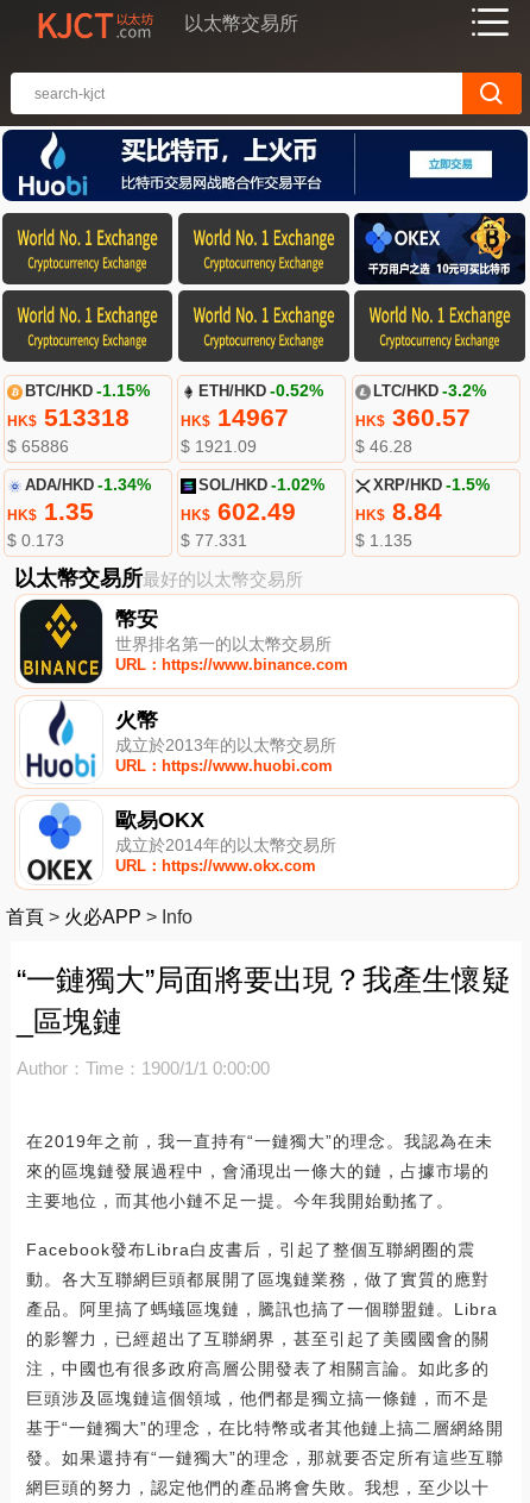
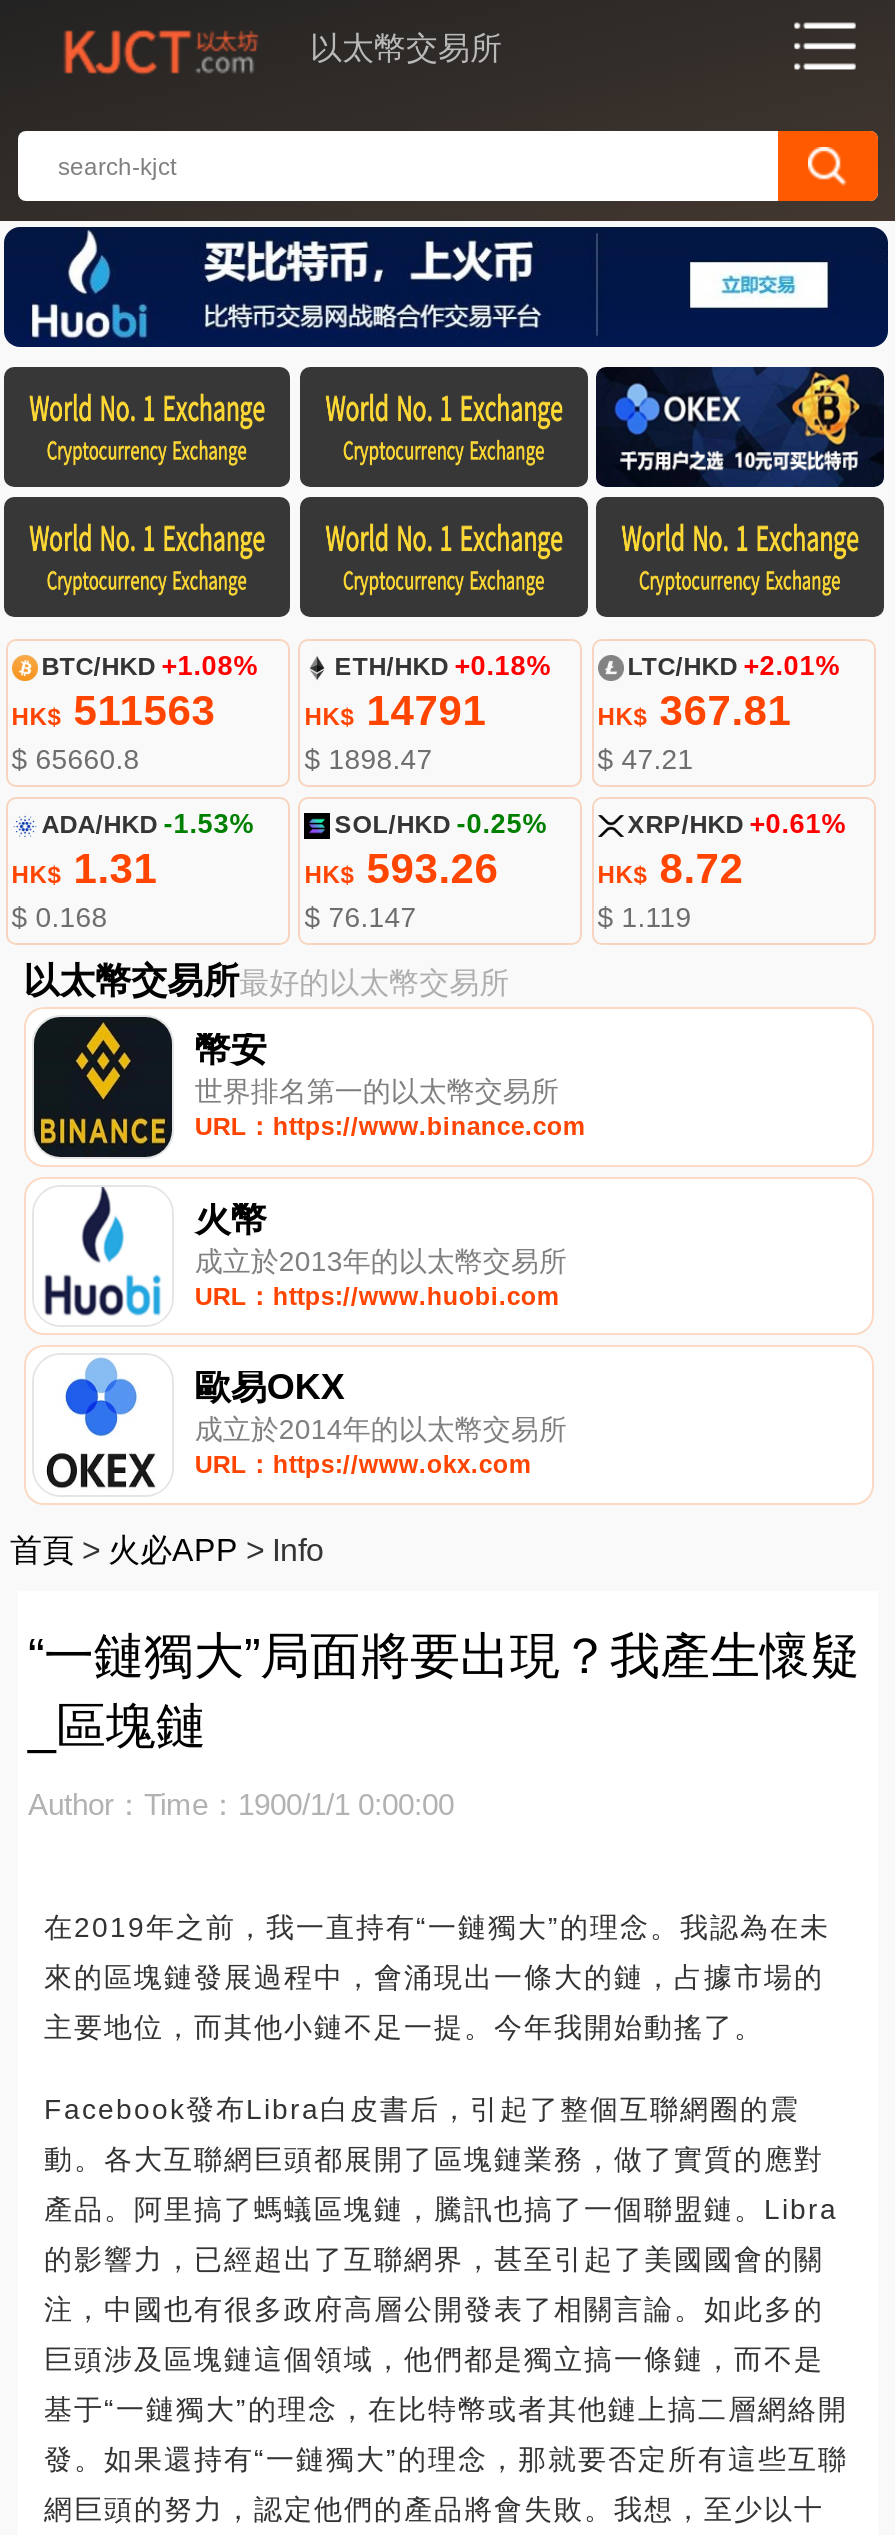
[7,382,149,456] BTC/HKD -1.15% | HK$513318 | $ 65886 -> [12,651,258,775] BTC/HKD +1.08% | HK$511563 | $ 65660.8
[181,382,324,456] ETH/HKD -0.52% | HK$14967 | $ 1921.09 -> [305,651,551,775] ETH/HKD +0.18% | HK$14791 | $ 1898.47
[355,382,486,456] LTC/HKD -3.2% | HK$360.57 | $ 46.28 -> [598,651,840,775] LTC/HKD +2.01% | HK$367.81 | $ 47.21
[7,476,151,550] ADA/HKD -1.34% | HK$1.35 | $ 0.173 -> [12,809,254,933] ADA/HKD -1.53% | HK$1.31 | $ 0.168
[181,476,325,550] SOL/HKD -1.02% | HK$602.49 | $ 77.331 -> [305,809,547,933] SOL/HKD -0.25% | HK$593.26 | $ 76.147
[355,476,489,550] XRP/HKD -1.5% | HK$8.84 | $ 1.135 -> [598,809,846,933] XRP/HKD +0.61% | HK$8.72 | $ 1.119

